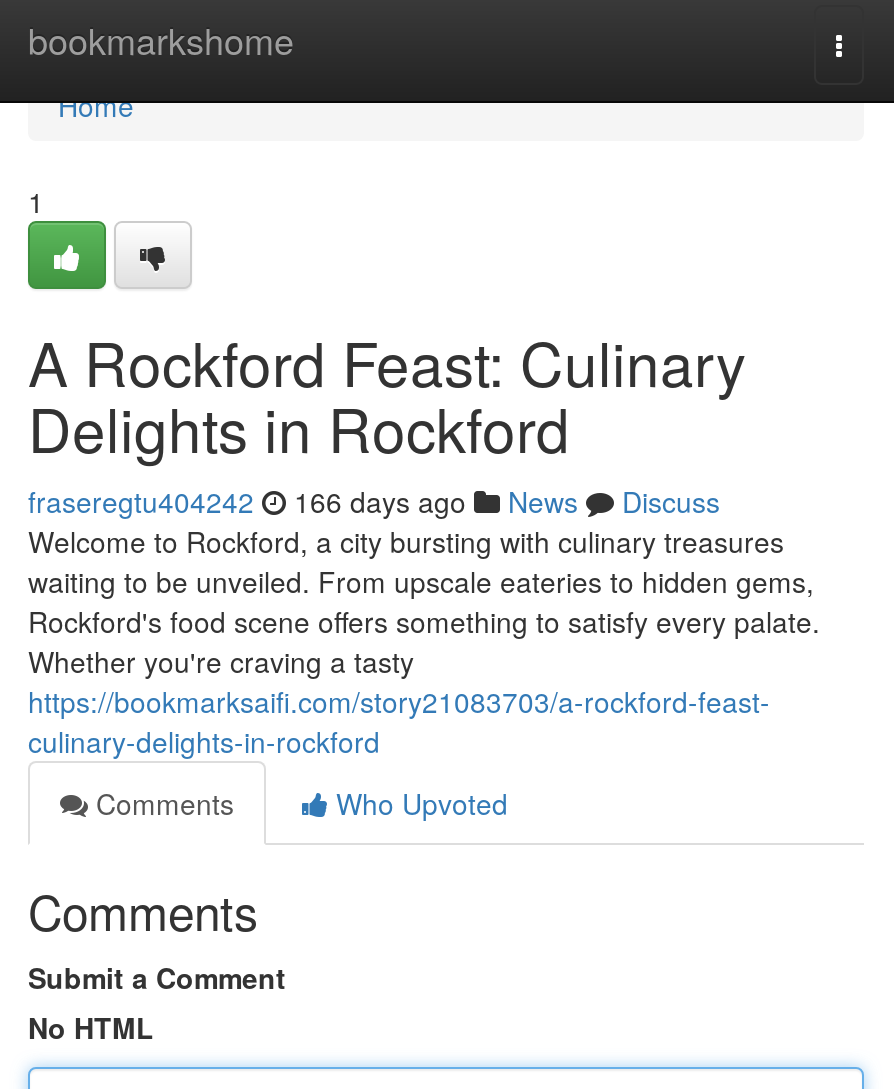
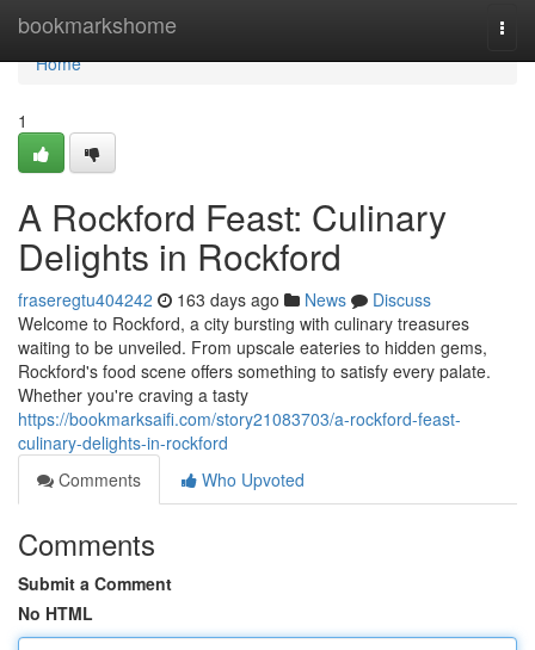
[28,481,720,521] fraseregtu404242 166 days ago News Discuss -> [18,287,431,311] fraseregtu404242 163 days ago News Discuss

